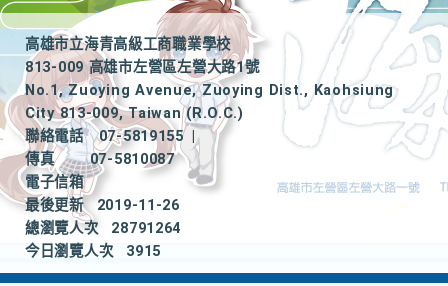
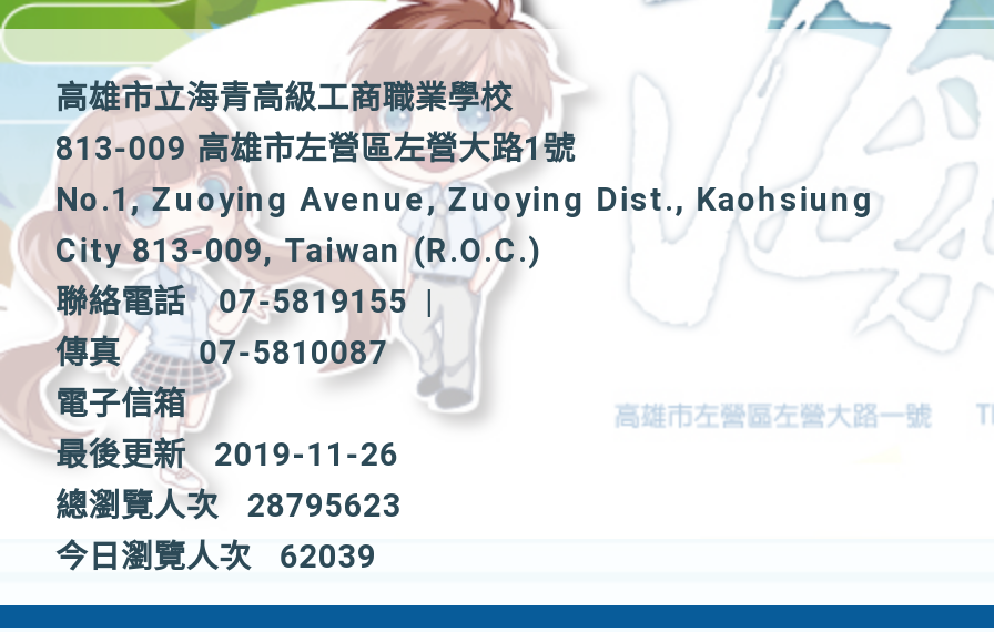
[25,220,181,237] 總瀏覽人次 28791264 -> [55,488,402,526] 總瀏覽人次 28795623
[25,243,161,260] 今日瀏覽人次 3915 -> [55,539,377,577] 今日瀏覽人次 62039

